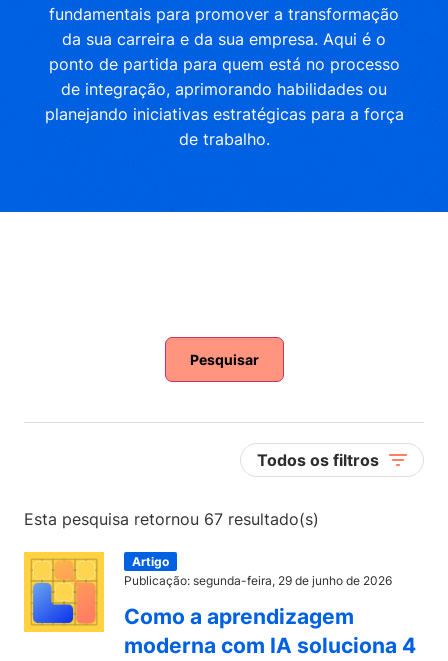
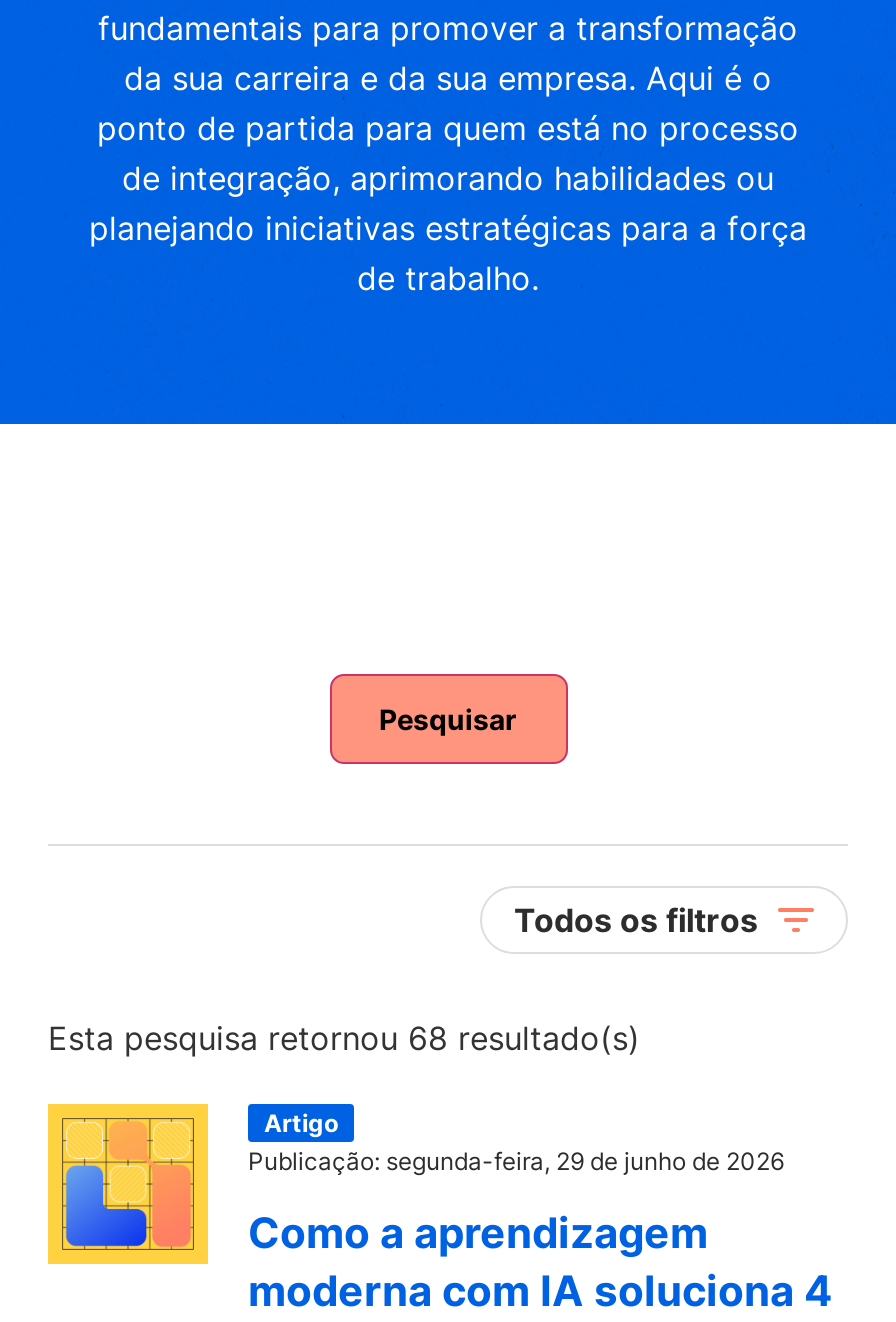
[24,509,319,529] Esta pesquisa retornou 67 resultado(s) -> [48,1018,640,1058] Esta pesquisa retornou 68 resultado(s)

